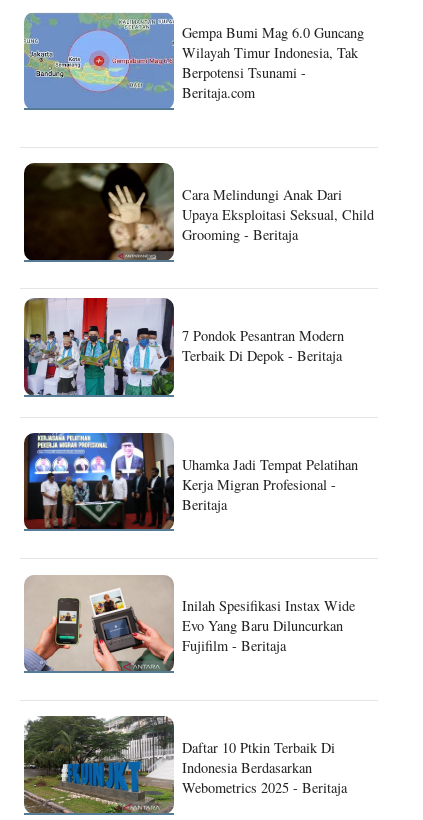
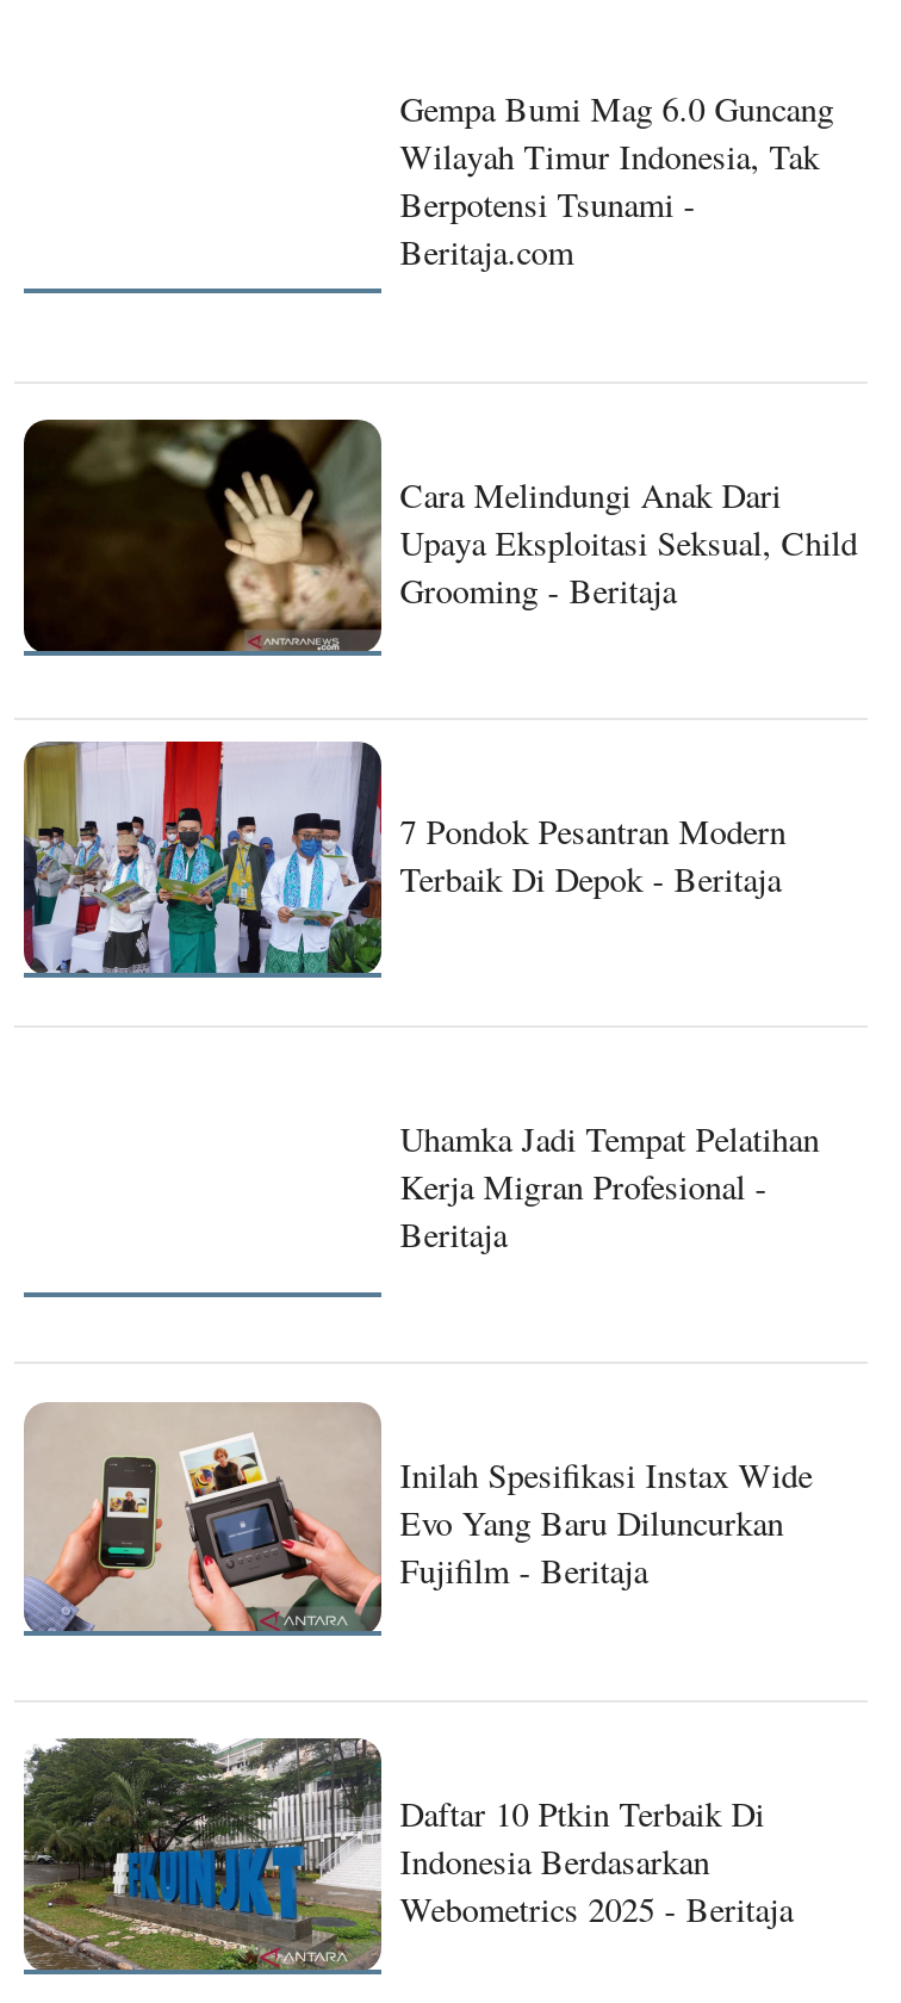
[23,12,175,109] [image] -> none
[23,432,175,530] [image] -> none

